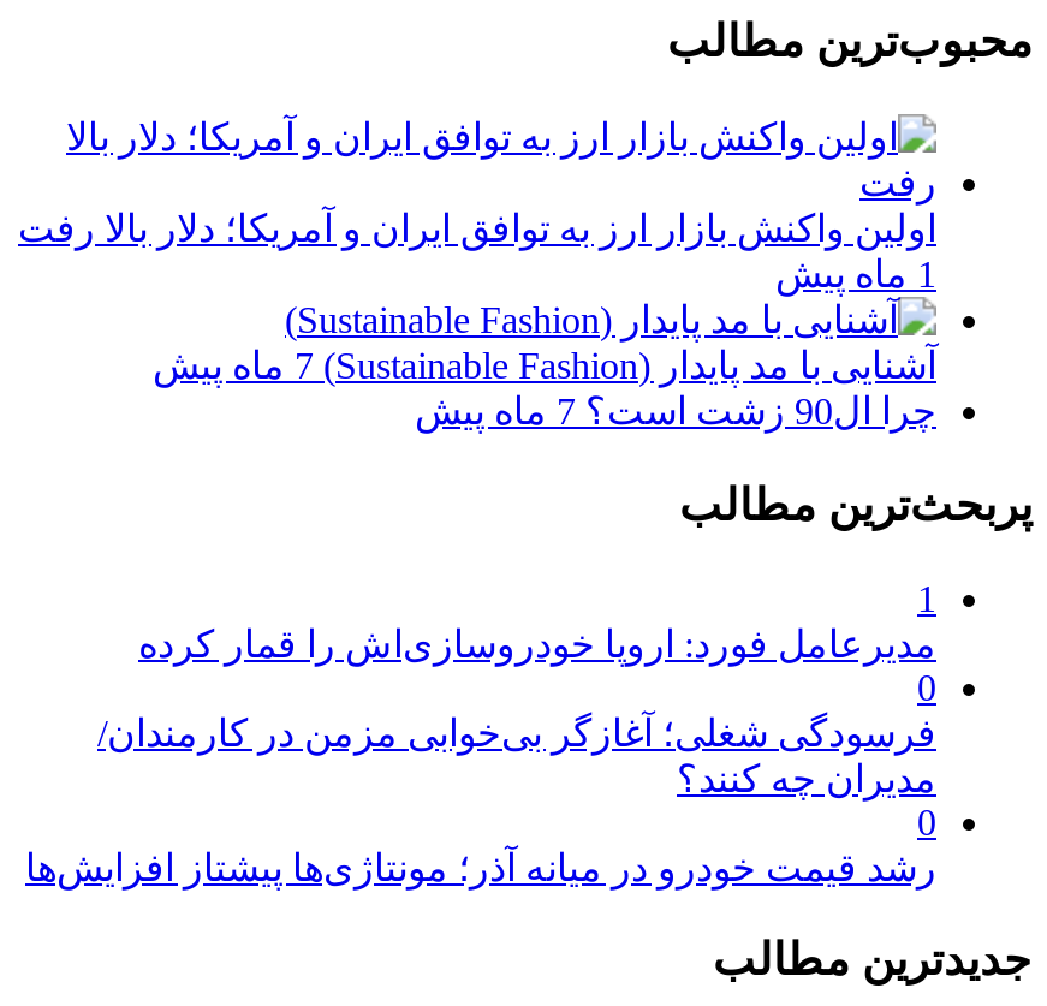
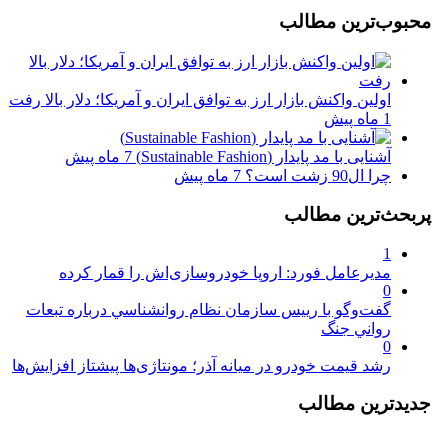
[97,712,936,798] فرسودگی شغلی؛ آغازگر بی‌خوابی مزمن در کارمندان/ | مدیران چه کنند؟ -> [26,301,391,337] گفت‌وگو با رييس سازمان نظام روانشناسي درباره تبعات | رواني جنگ

